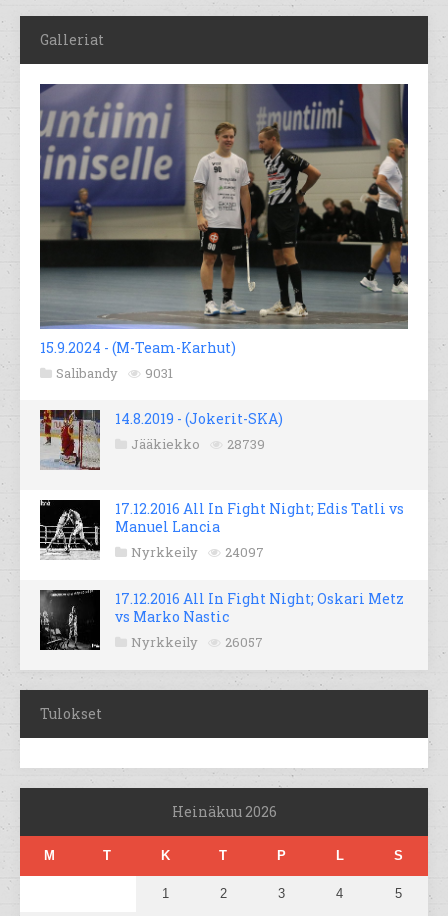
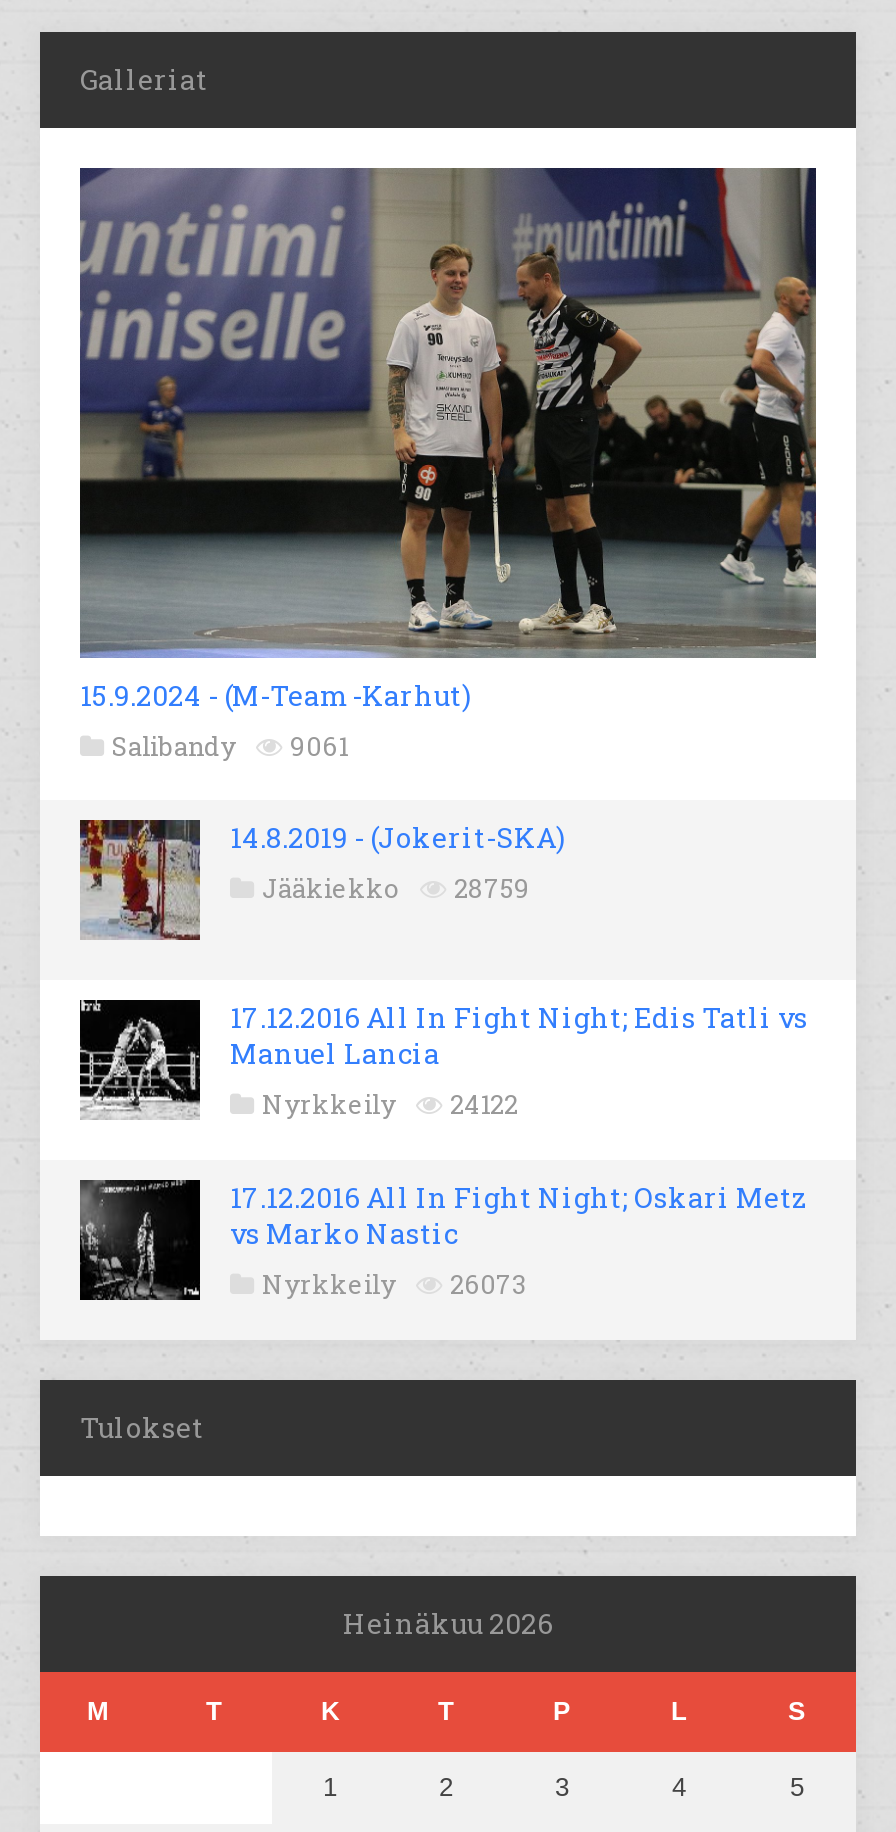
[56,364,173,382] Salibandy 9031 -> [112,729,348,765] Salibandy 9061
[131,435,265,453] Jääkiekko 28739 -> [262,871,530,907] Jääkiekko 28759
[131,543,264,561] Nyrkkeily 24097 -> [262,1087,518,1123] Nyrkkeily 24122
[131,633,263,651] Nyrkkeily 26057 -> [262,1267,526,1303] Nyrkkeily 26073

